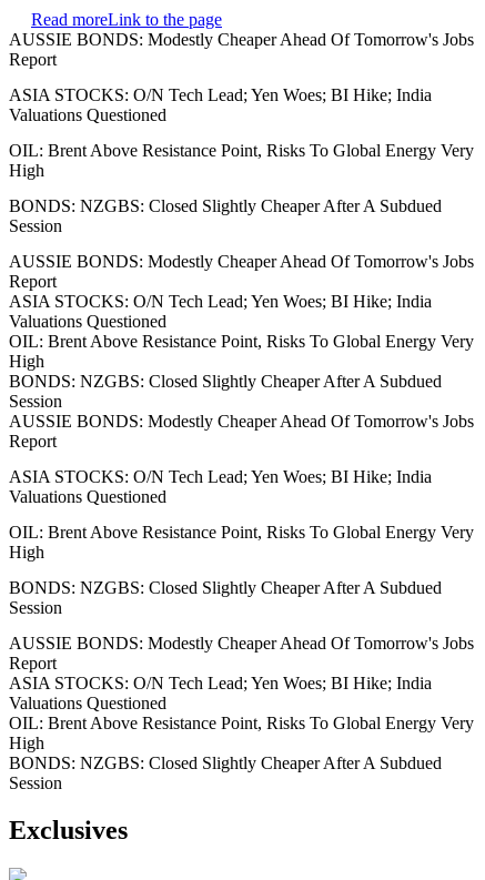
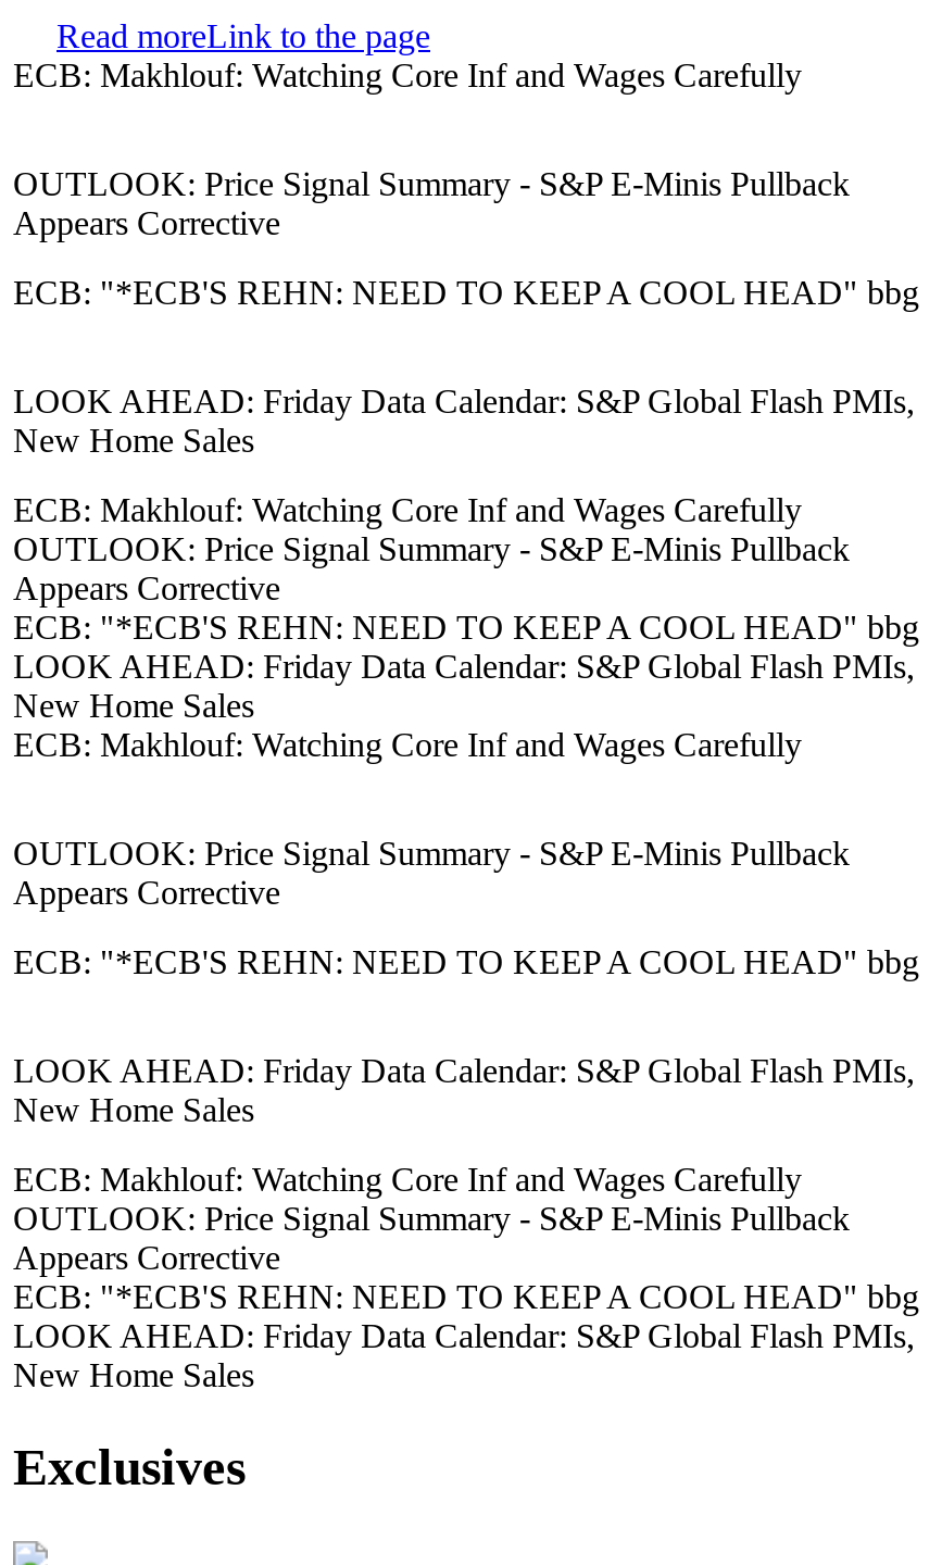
[9,30,474,69] AUSSIE BONDS: Modestly Cheaper Ahead Of Tomorrow's Jobs | Report -> [13,57,802,94] ECB: Makhlouf: Watching Core Inf and Wages Carefully
[9,86,432,125] ASIA STOCKS: O/N Tech Lead; Yen Woes; BI Hike; India | Valuations Questioned -> [13,166,850,242] OUTLOOK: Price Signal Summary - S&P E-Minis Pullback | Appears Corrective
[9,141,474,180] OIL: Brent Above Resistance Point, Risks To Global Energy Very | High -> [13,274,919,311] ECB: "*ECB'S REHN: NEED TO KEEP A COOL HEAD" bbg
[9,197,442,235] BONDS: NZGBS: Closed Slightly Cheaper After A Subdued | Session -> [13,383,915,459] LOOK AHEAD: Friday Data Calendar: S&P Global Flash PMIs, | New Home Sales
[9,252,474,451] AUSSIE BONDS: Modestly Cheaper Ahead Of Tomorrow's Jobs | Report | ASIA STOCKS: O/N Tech Lead; Yen Woes; BI Hike; India | Valuations Questioned | OIL: Brent Above Resistance Point, Risks To Global Energy Very | High | BONDS: NZGBS: Closed Slightly Cheaper After A Subdued | Session | AUSSIE BONDS: Modestly Cheaper Ahead Of Tomorrow's Jobs | Report -> [13,492,919,763] ECB: Makhlouf: Watching Core Inf and Wages Carefully | OUTLOOK: Price Signal Summary - S&P E-Minis Pullback | Appears Corrective | ECB: "*ECB'S REHN: NEED TO KEEP A COOL HEAD" bbg | LOOK AHEAD: Friday Data Calendar: S&P Global Flash PMIs, | New Home Sales | ECB: Makhlouf: Watching Core Inf and Wages Carefully
[9,467,432,506] ASIA STOCKS: O/N Tech Lead; Yen Woes; BI Hike; India | Valuations Questioned -> [13,835,850,911] OUTLOOK: Price Signal Summary - S&P E-Minis Pullback | Appears Corrective
[9,523,474,562] OIL: Brent Above Resistance Point, Risks To Global Energy Very | High -> [13,944,919,981] ECB: "*ECB'S REHN: NEED TO KEEP A COOL HEAD" bbg
[9,578,442,617] BONDS: NZGBS: Closed Slightly Cheaper After A Subdued | Session -> [13,1052,915,1129] LOOK AHEAD: Friday Data Calendar: S&P Global Flash PMIs, | New Home Sales
[9,634,474,793] AUSSIE BONDS: Modestly Cheaper Ahead Of Tomorrow's Jobs | Report | ASIA STOCKS: O/N Tech Lead; Yen Woes; BI Hike; India | Valuations Questioned | OIL: Brent Above Resistance Point, Risks To Global Energy Very | High | BONDS: NZGBS: Closed Slightly Cheaper After A Subdued | Session -> [13,1161,919,1394] ECB: Makhlouf: Watching Core Inf and Wages Carefully | OUTLOOK: Price Signal Summary - S&P E-Minis Pullback | Appears Corrective | ECB: "*ECB'S REHN: NEED TO KEEP A COOL HEAD" bbg | LOOK AHEAD: Friday Data Calendar: S&P Global Flash PMIs, | New Home Sales

